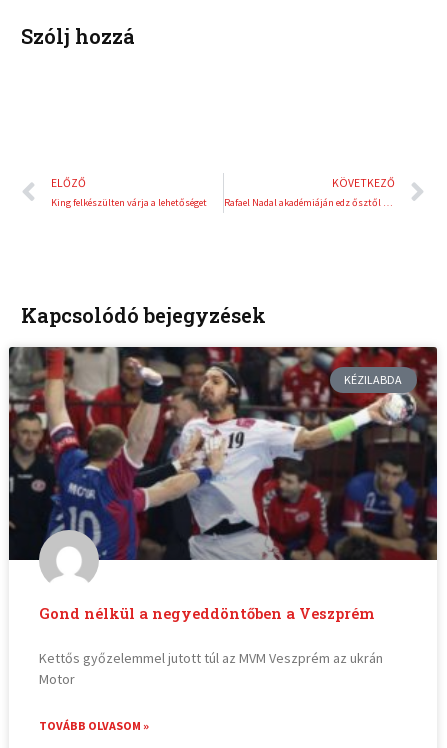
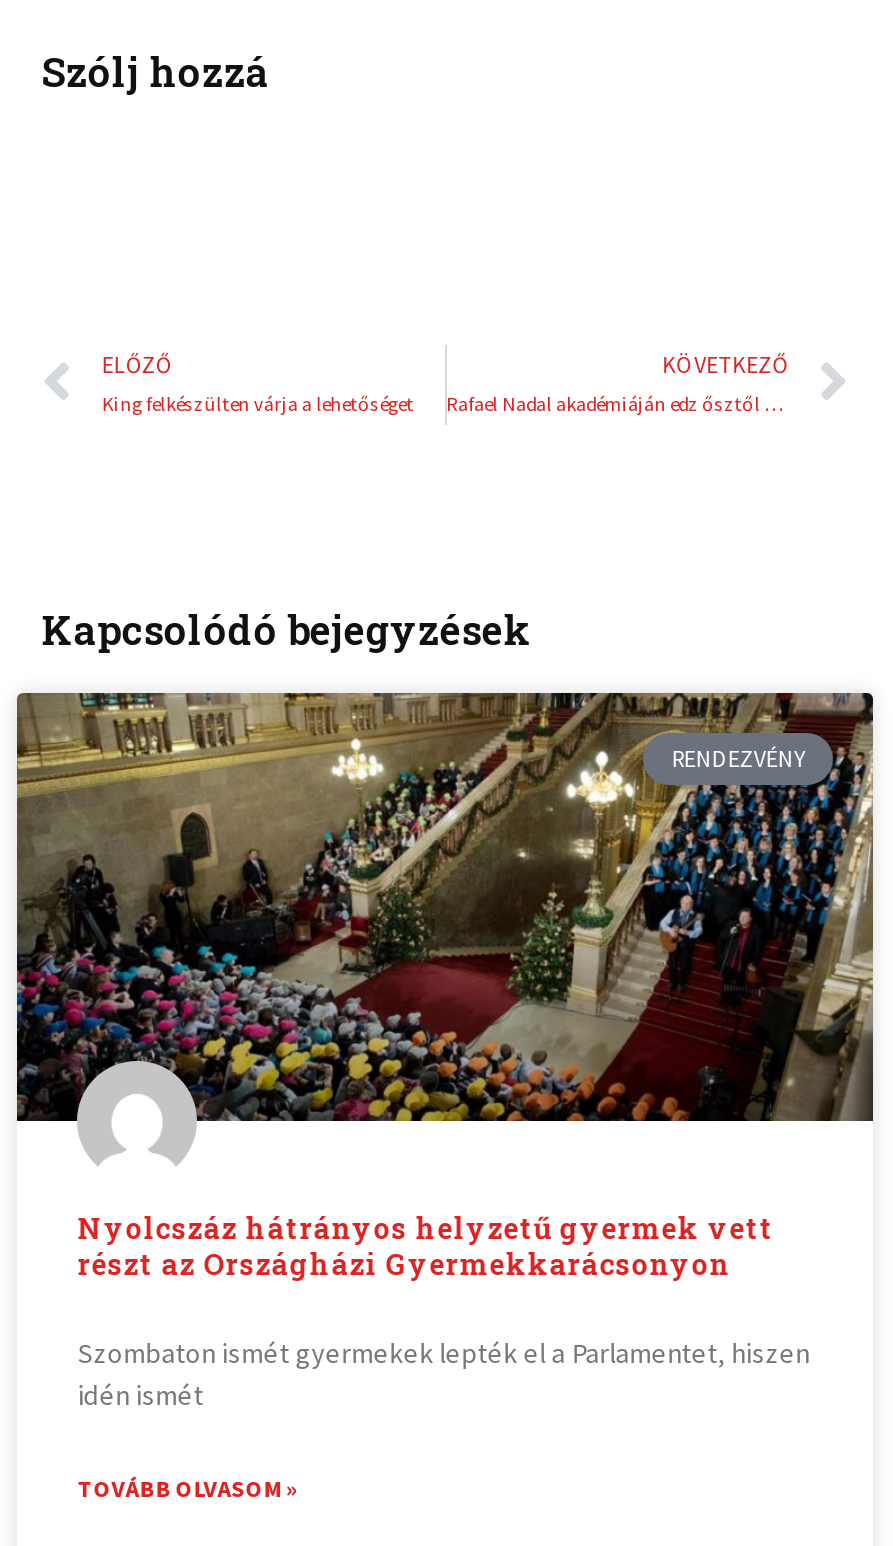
[9,346,438,561] [image] | KÉZILABDA -> [17,692,873,1124] [image] | RENDEZVÉNY
[39,604,374,623] Gond nélkül a negyeddöntőben a Veszprém -> [78,1208,774,1282] Nyolcszáz hátrányos helyzetű gyermek vett | részt az Országházi Gyermekkarácsonyon
[39,649,383,688] Kettős győzelemmel jutott túl az MVM Veszprém az ukrán | Motor -> [78,1334,810,1412] Szombaton ismét gyermekek lepték el a Parlamentet, hiszen | idén ismét

